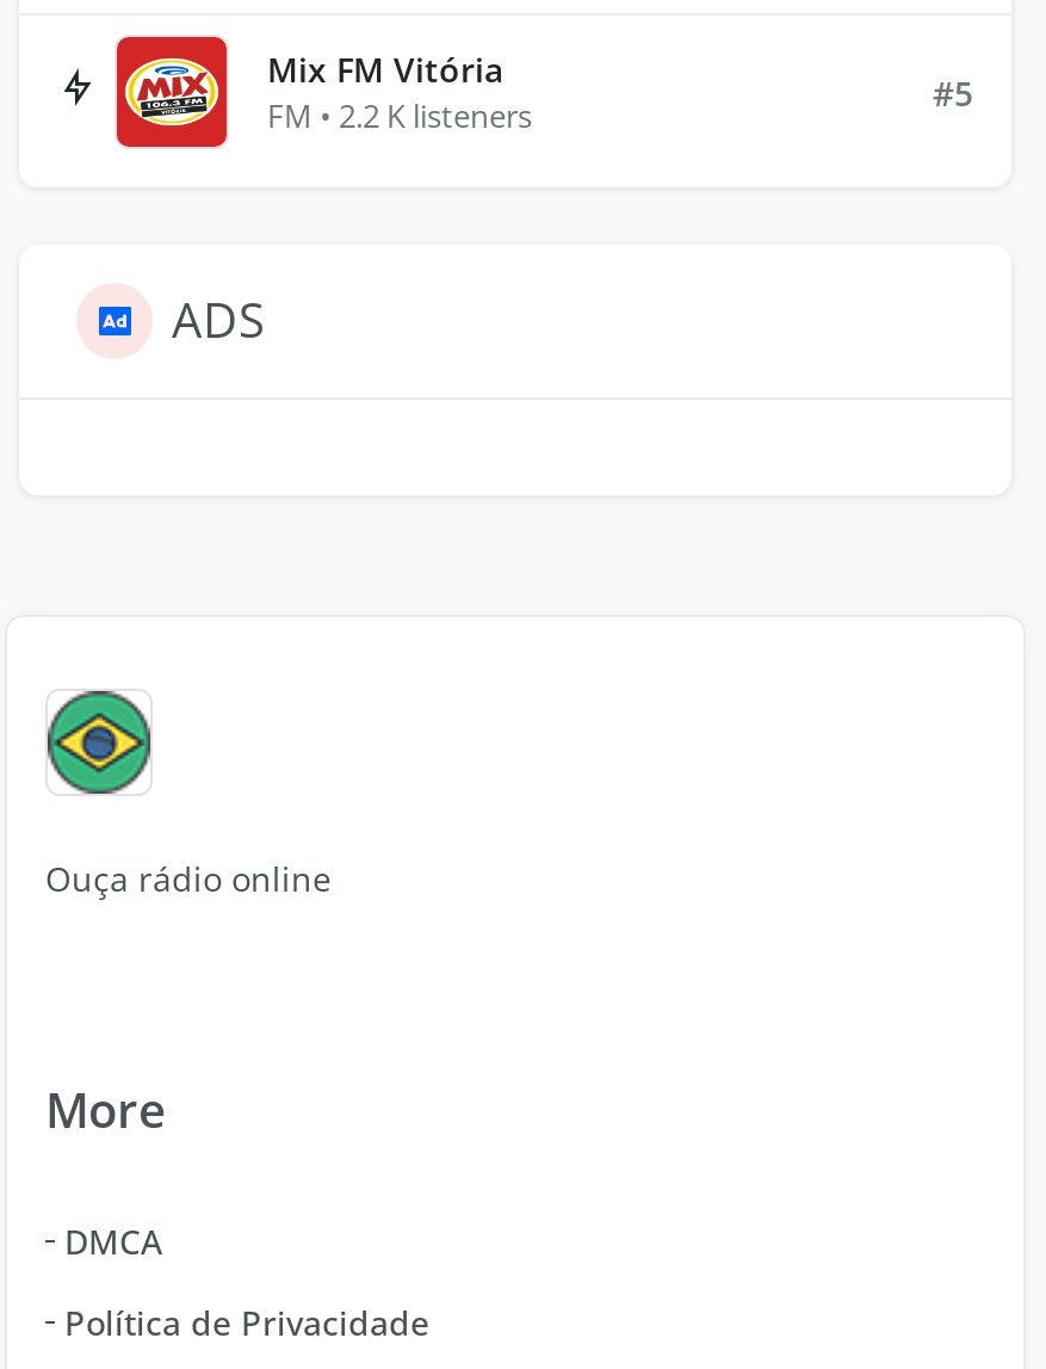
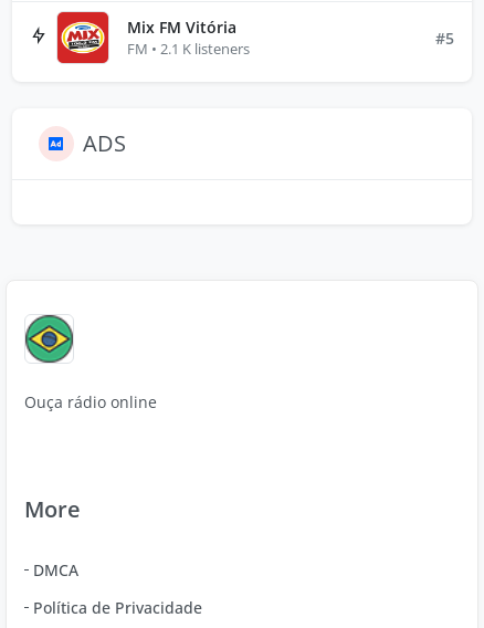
[267,94,532,137] FM • 2.2 K listeners -> [127,39,250,59] FM • 2.1 K listeners

